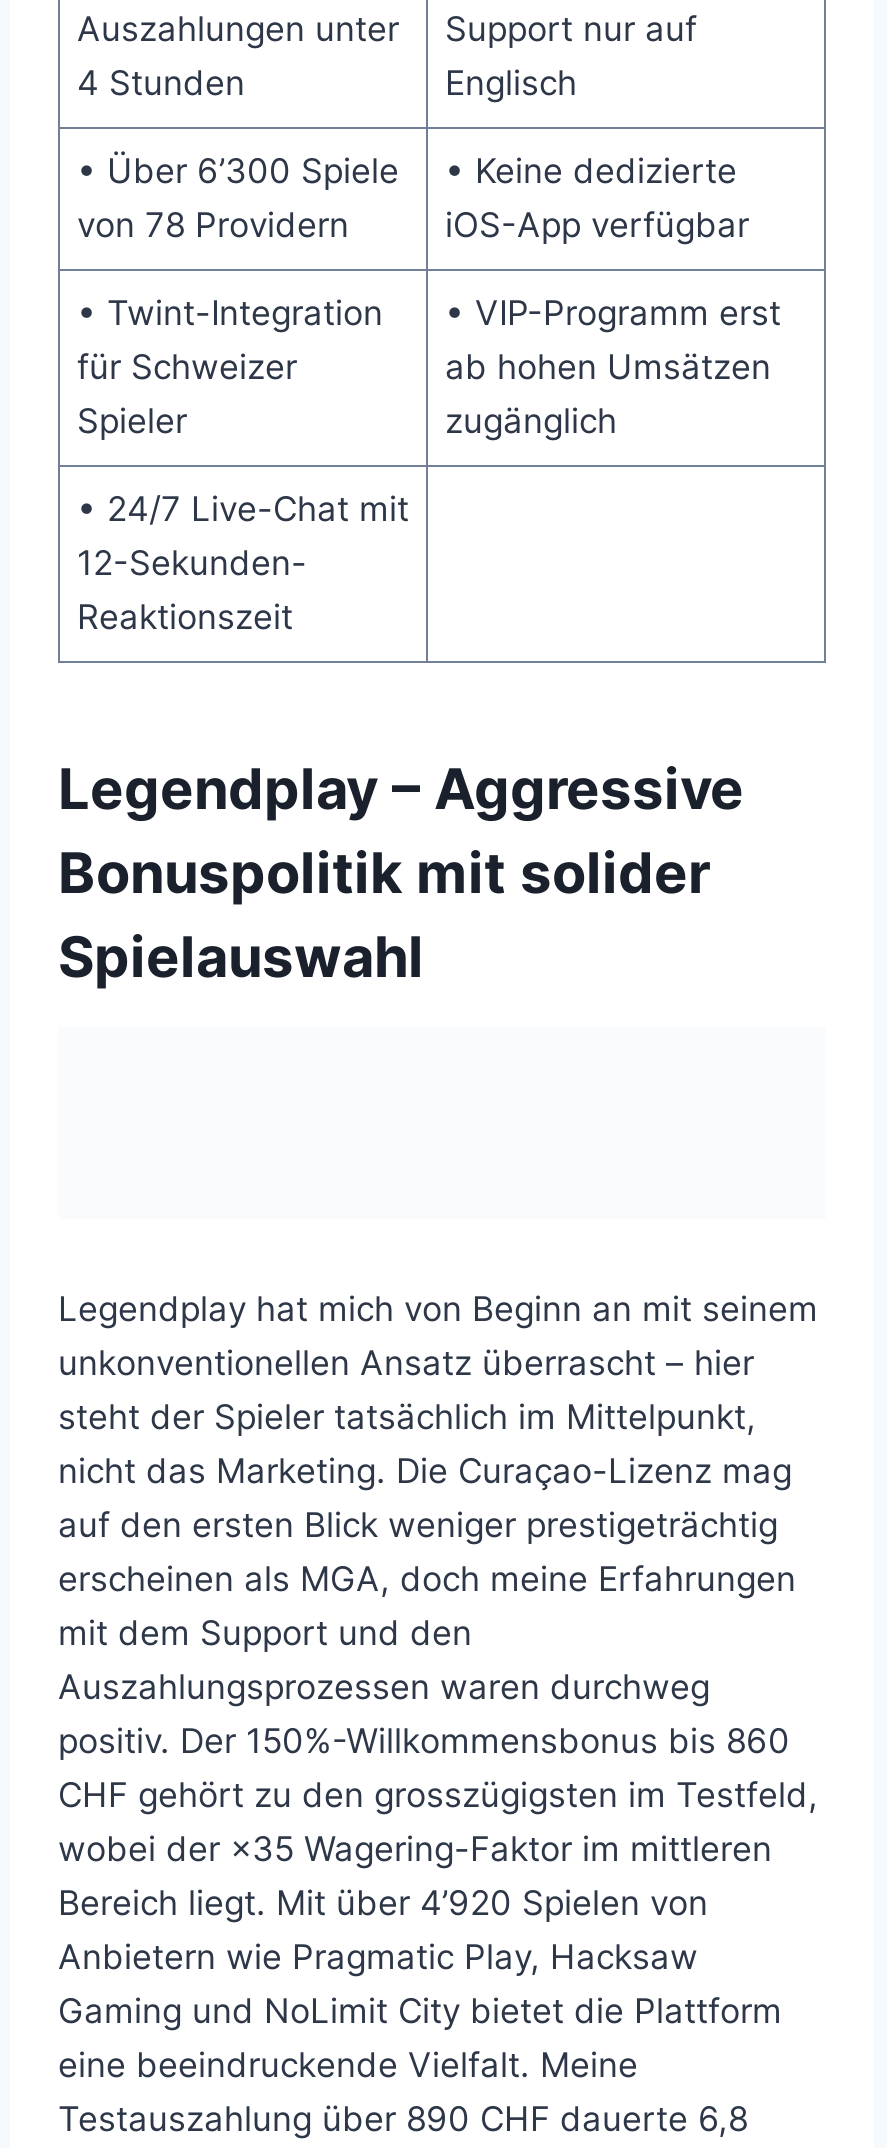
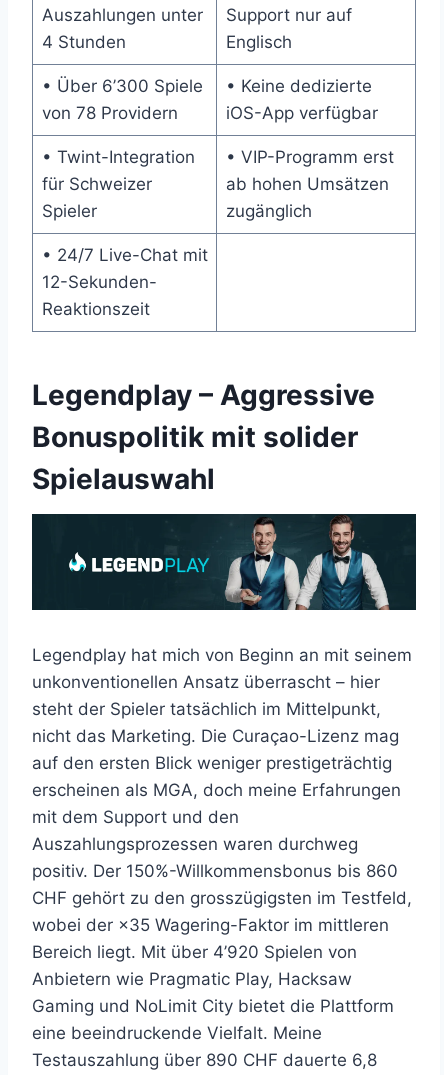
none -> [31,513,417,611] [image]

